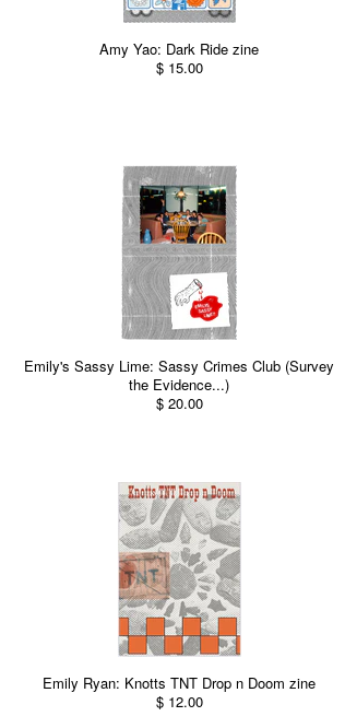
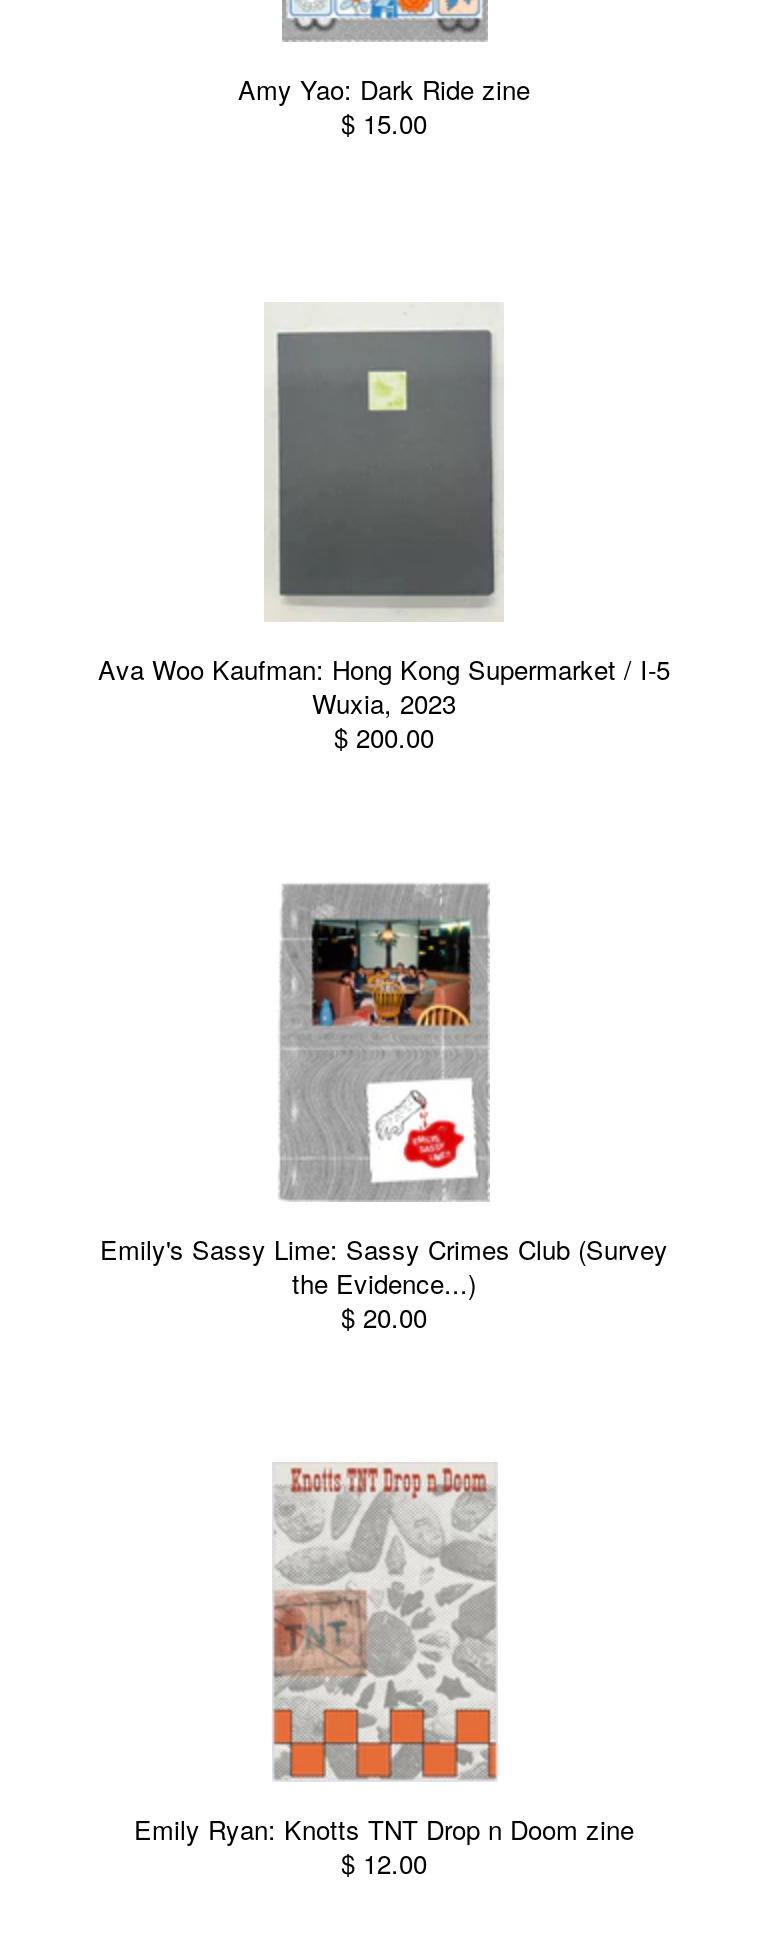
none -> [98,304,670,756] [image] | Ava Woo Kaufman: Hong Kong Supermarket / I-5 | Wuxia, 2023 | $ 200.00

